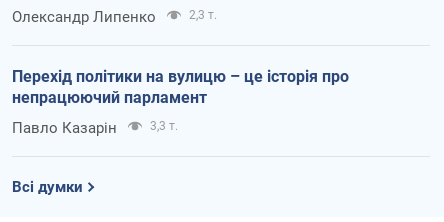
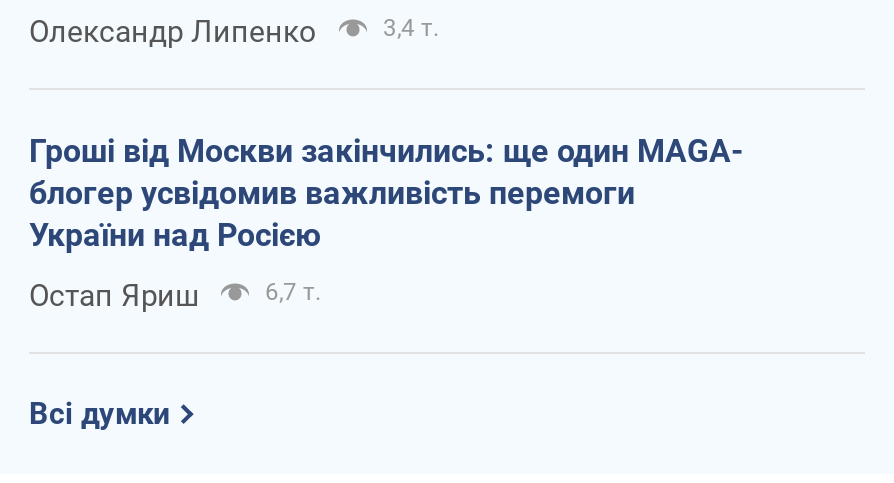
[189,8,217,22] 2,3 т. -> [383,15,439,43] 3,4 т.
[12,67,349,107] Перехід політики на вулицю – це історія про | непрацюючий парламент -> [29,133,743,255] Гроші від Москви закінчились: ще один MAGA- | блогер усвідомив важливість перемоги | України над Росією
[12,119,178,137] Павло Казарін | 3,3 т. -> [29,279,321,315] Остап Яриш | 6,7 т.

